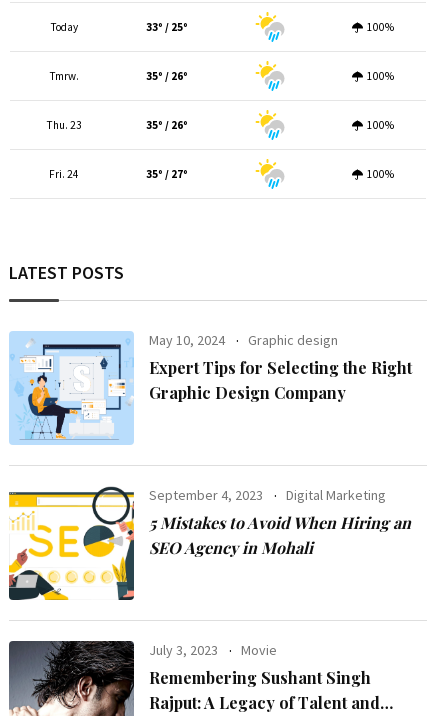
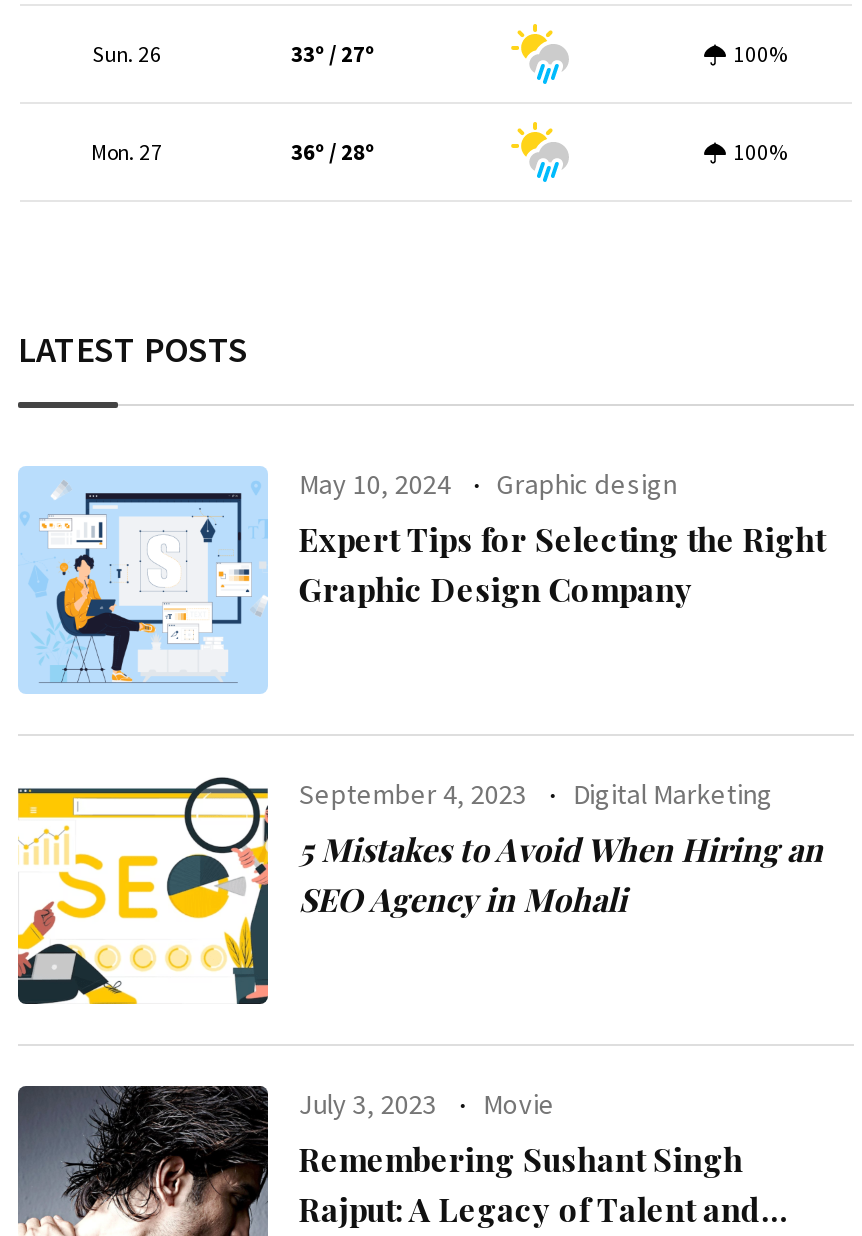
[49,20,187,34] Today | 33º / 25º -> [92,41,375,69] Sun. 26 | 33º / 27º
[45,69,393,181] Tmrw. | 35º / 26º | 100% | Thu. 23 | 35º / 26º | 100% | Fri. 24 | 35º / 27º -> [91,139,375,167] Mon. 27 | 36º / 28º

